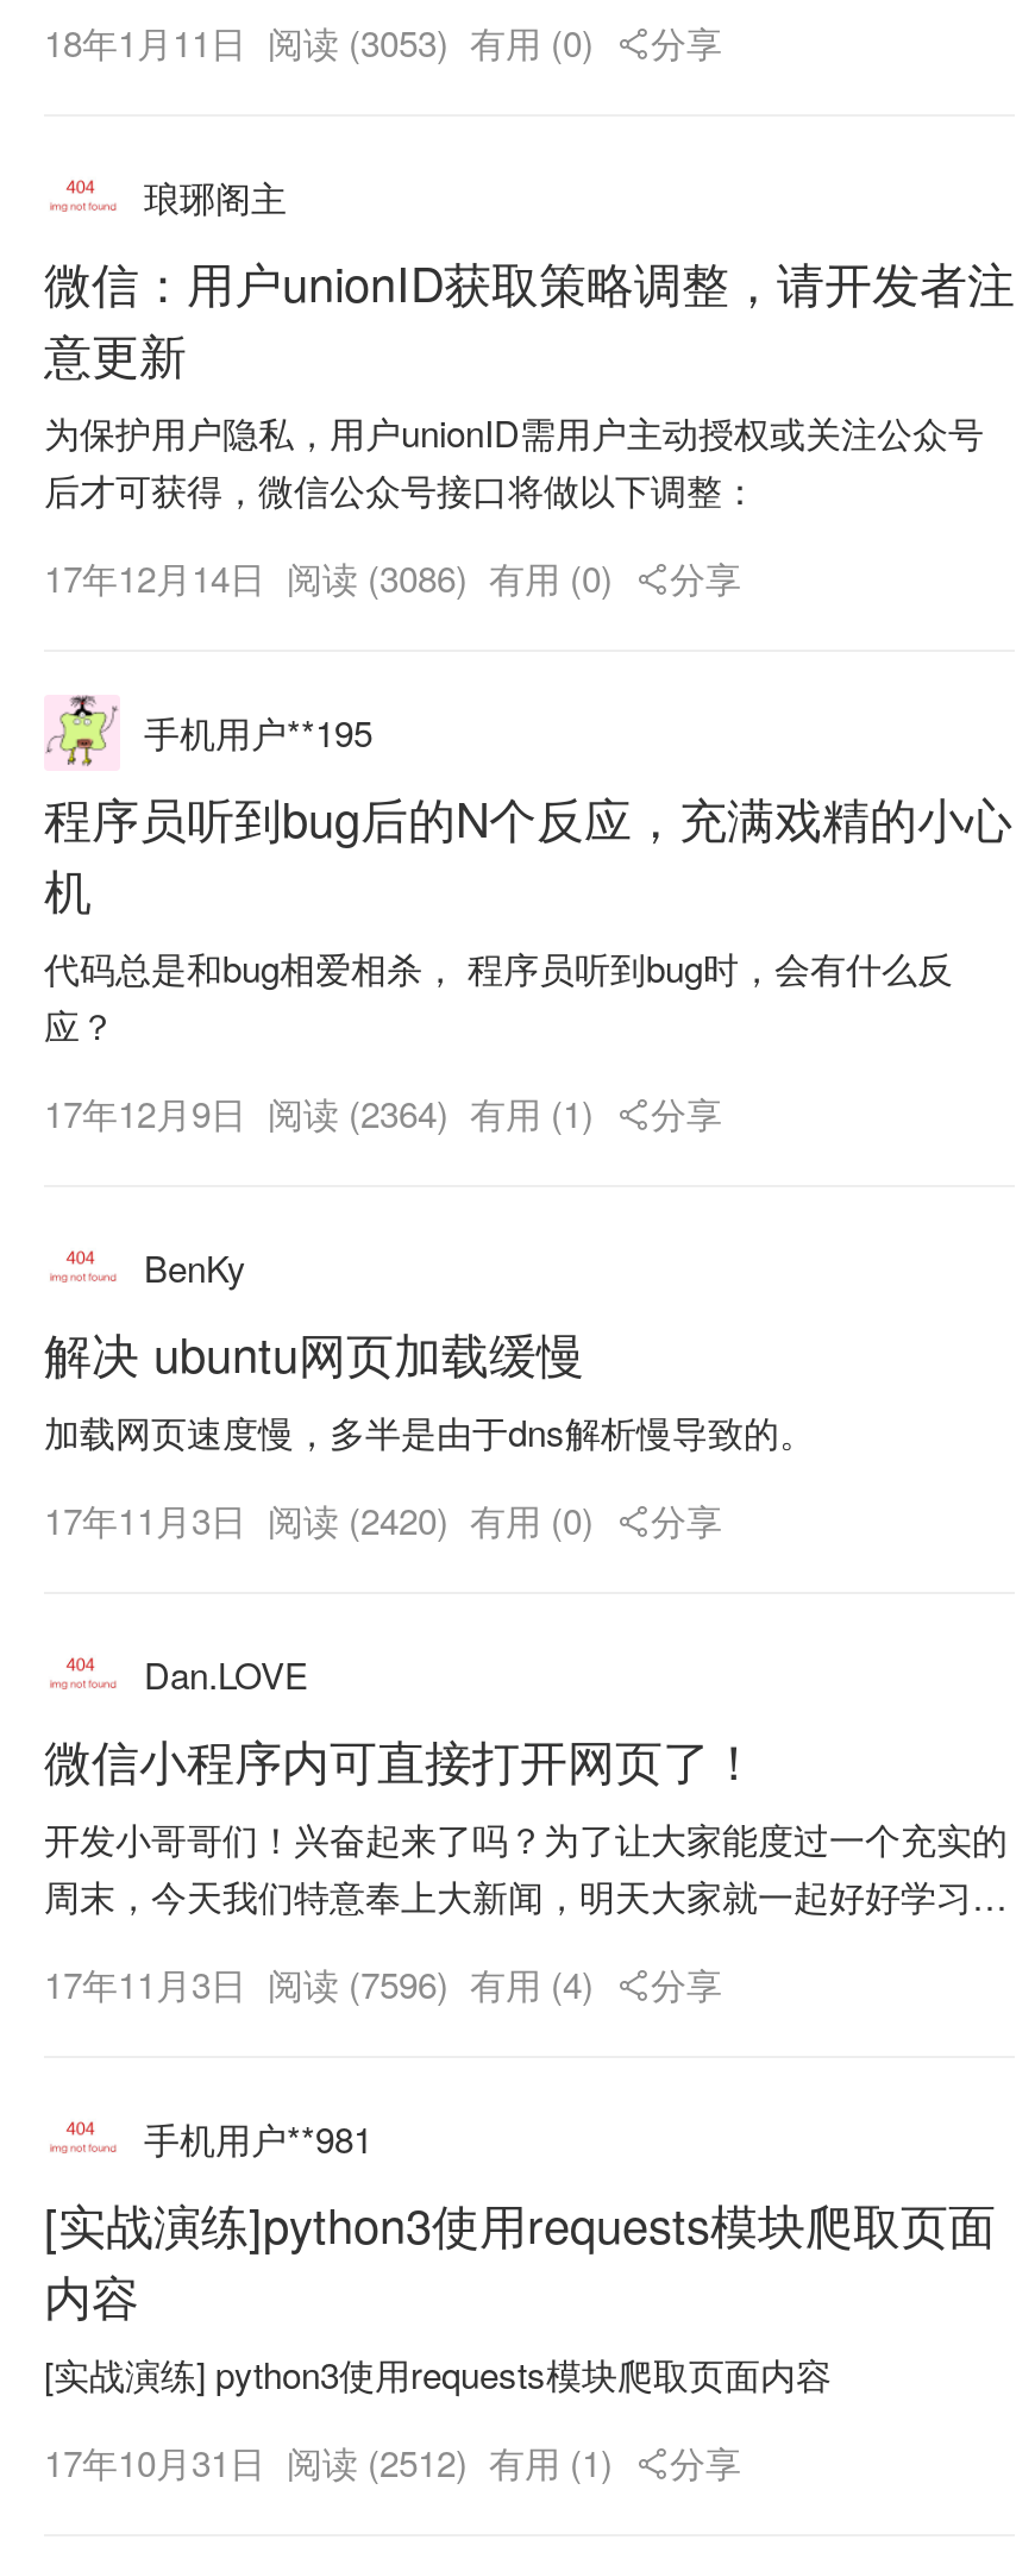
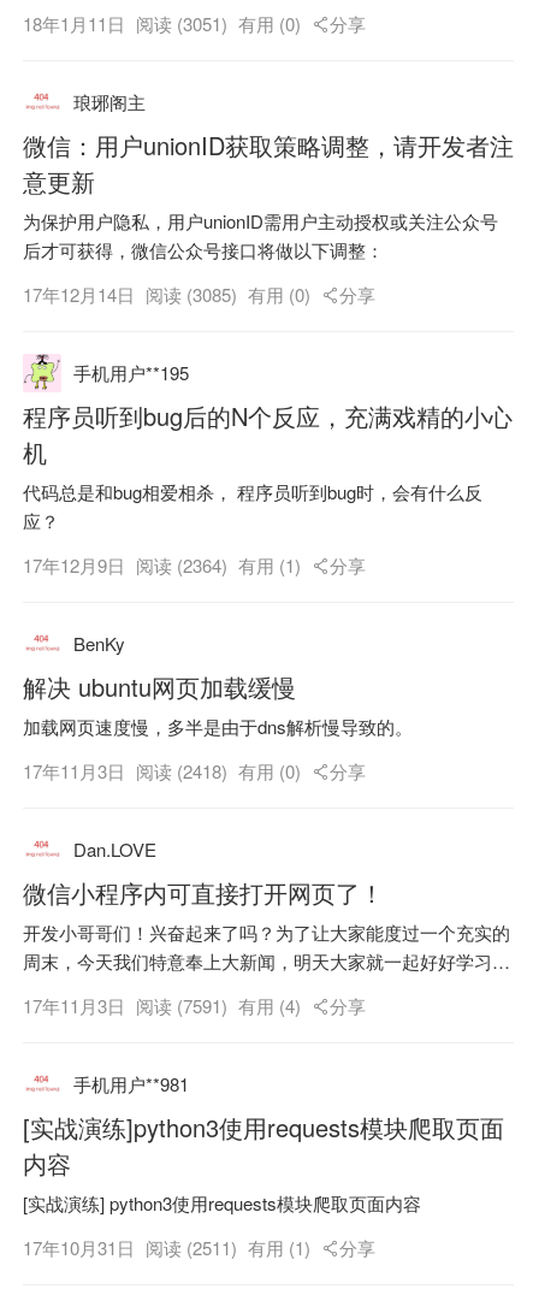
[44,17,594,67] 18年1月11日 阅读 (3053) 有用 (0) -> [23,11,301,36] 18年1月11日 阅读 (3051) 有用 (0)
[44,552,613,602] 17年12月14日 阅读 (3086) 有用 (0) -> [23,282,310,307] 17年12月14日 阅读 (3085) 有用 (0)
[44,1494,594,1544] 17年11月3日 阅读 (2420) 有用 (0) -> [23,758,301,783] 17年11月3日 阅读 (2418) 有用 (0)
[44,1958,594,2008] 17年11月3日 阅读 (7596) 有用 (4) -> [23,993,301,1018] 17年11月3日 阅读 (7591) 有用 (4)
[44,2437,613,2486] 17年10月31日 阅读 (2512) 有用 (1) -> [23,1235,310,1260] 17年10月31日 阅读 (2511) 有用 (1)

